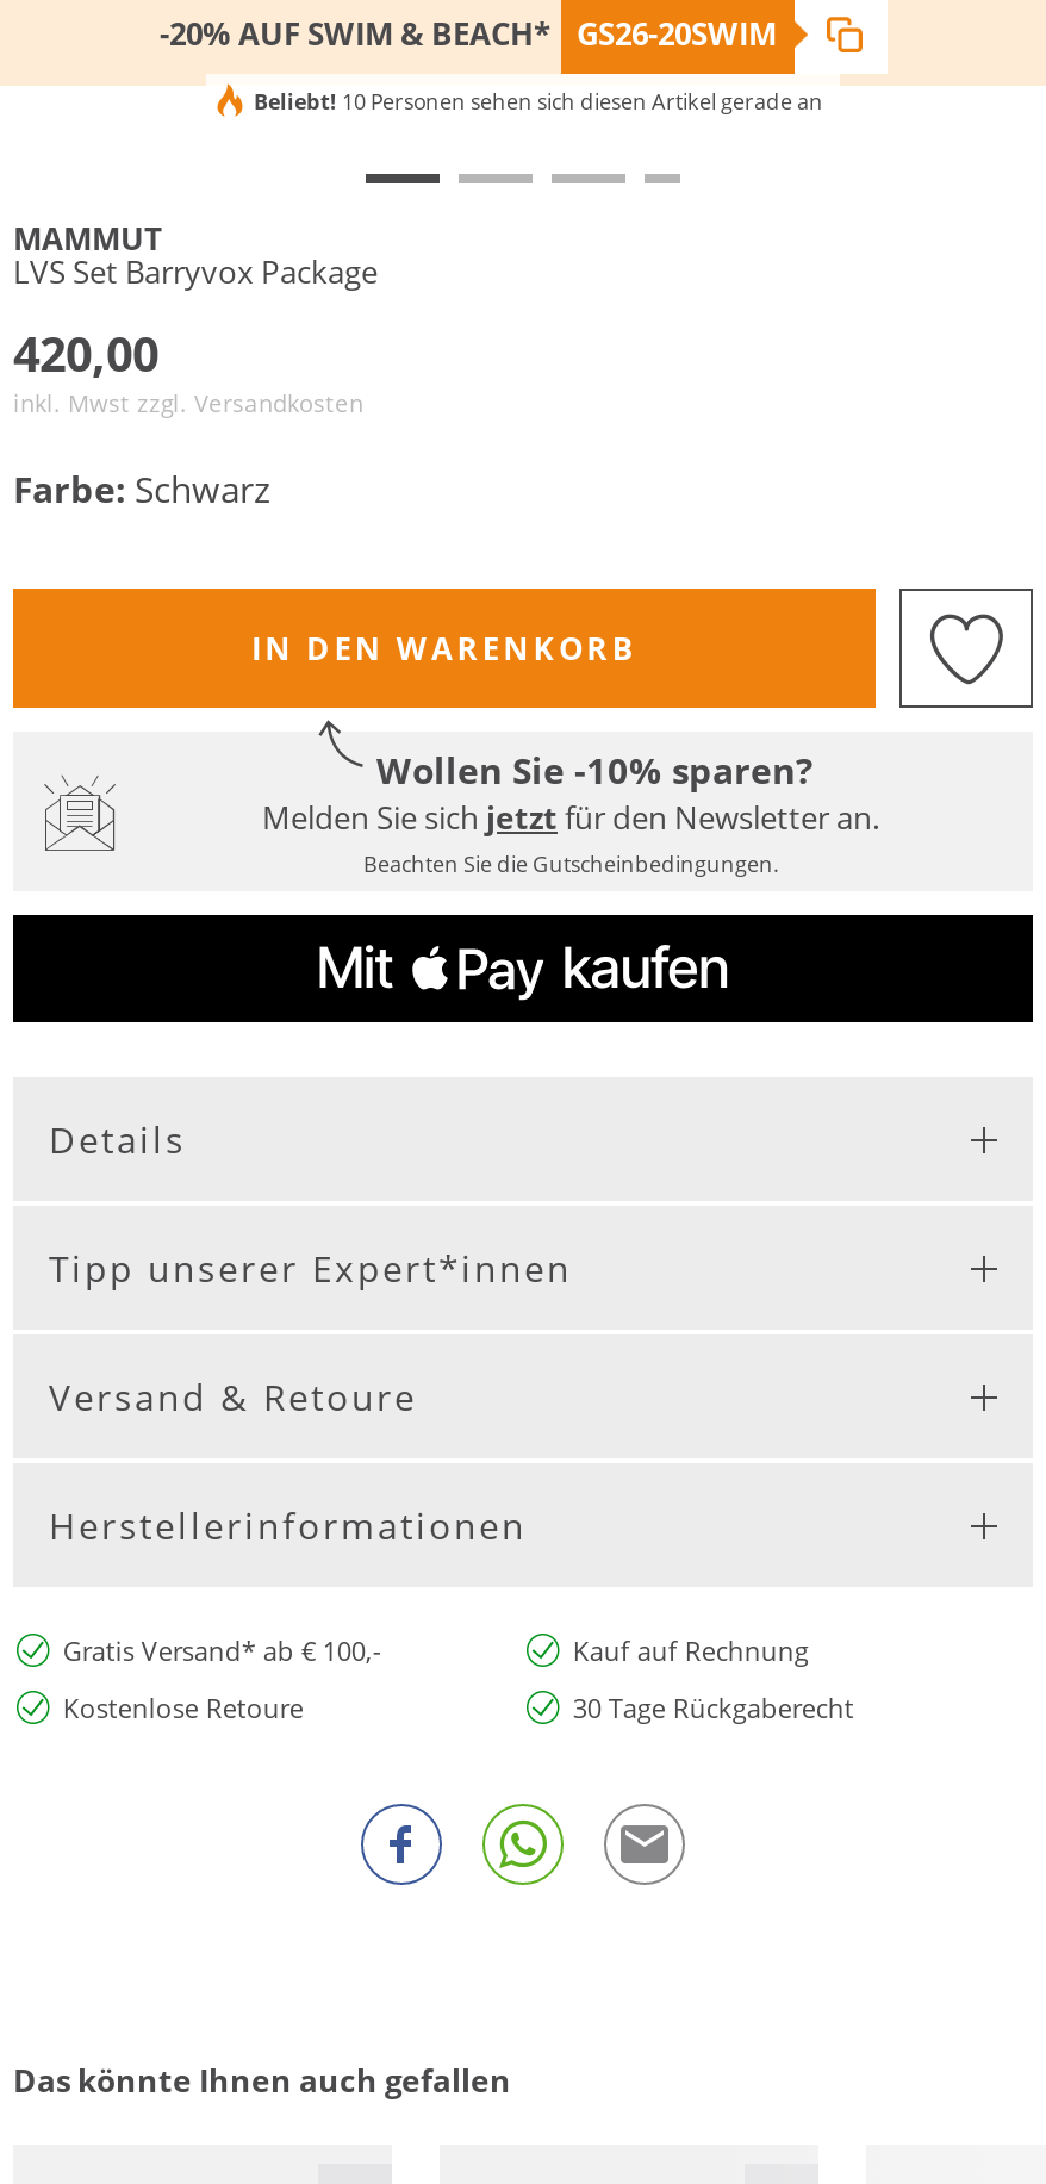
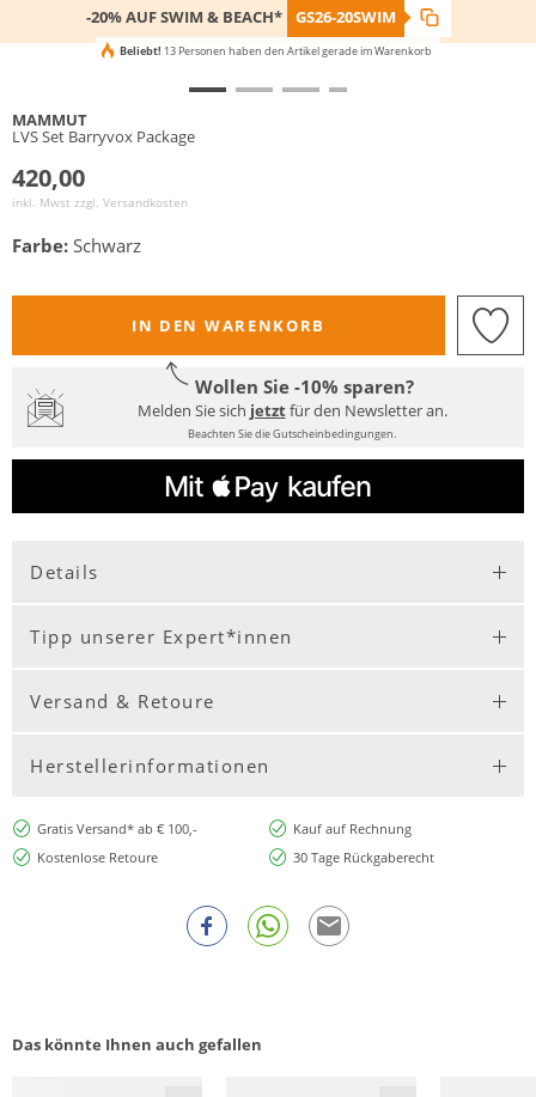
[254,85,823,116] Beliebt! 10 Personen sehen sich diesen Artikel gerade an -> [120,42,432,58] Beliebt! 13 Personen haben den Artikel gerade im Warenkorb

